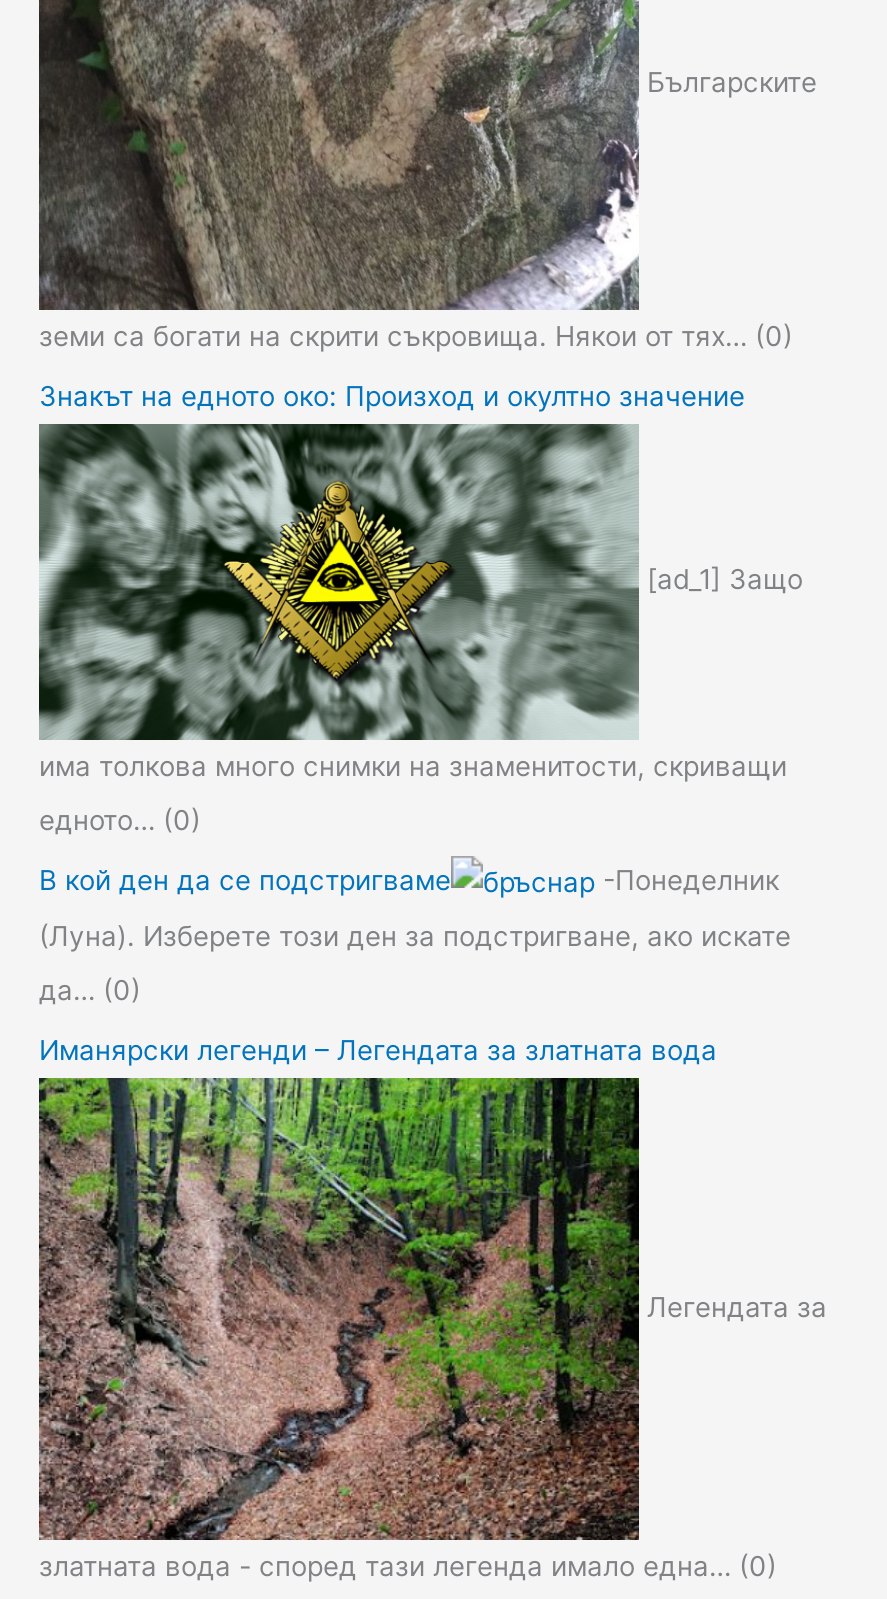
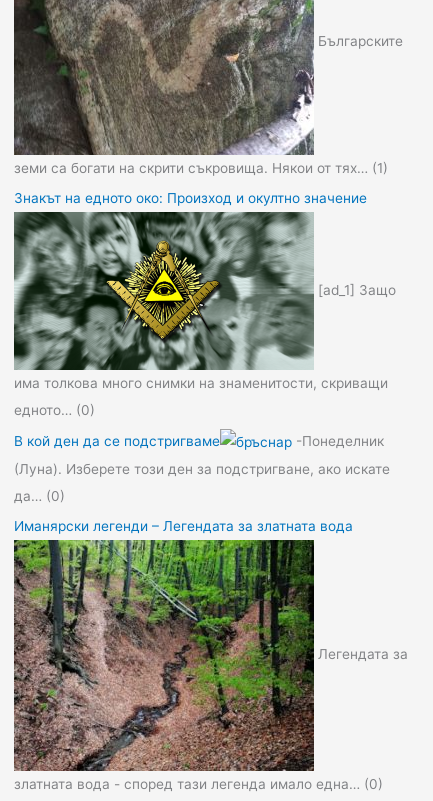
[39,320,793,352] земи са богати на скрити съкровища. Някои от тях… (0) -> [14,160,388,176] земи са богати на скрити съкровища. Някои от тях… (1)

